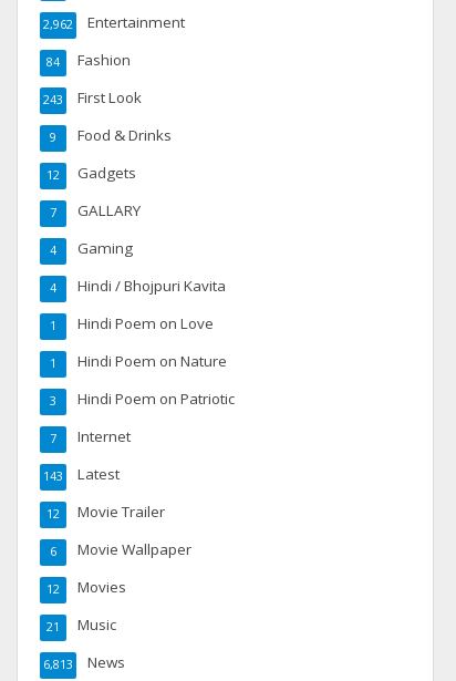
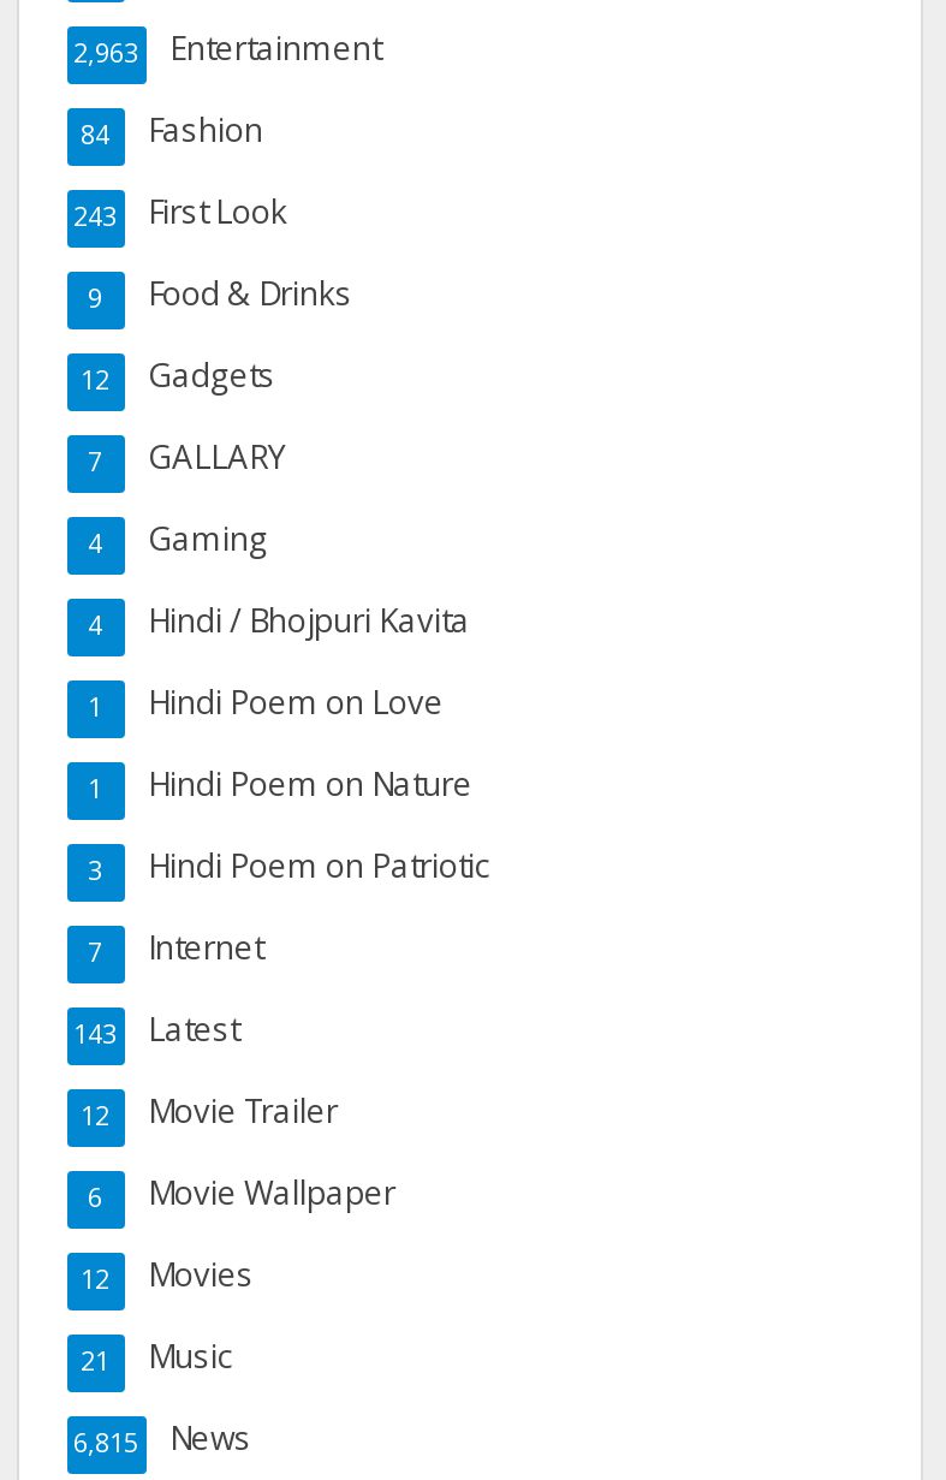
[43,12,184,32] 2,962 Entertainment -> [73,26,381,69] 2,963 Entertainment
[43,652,125,672] 6,813 News -> [73,1416,251,1459] 6,815 News

